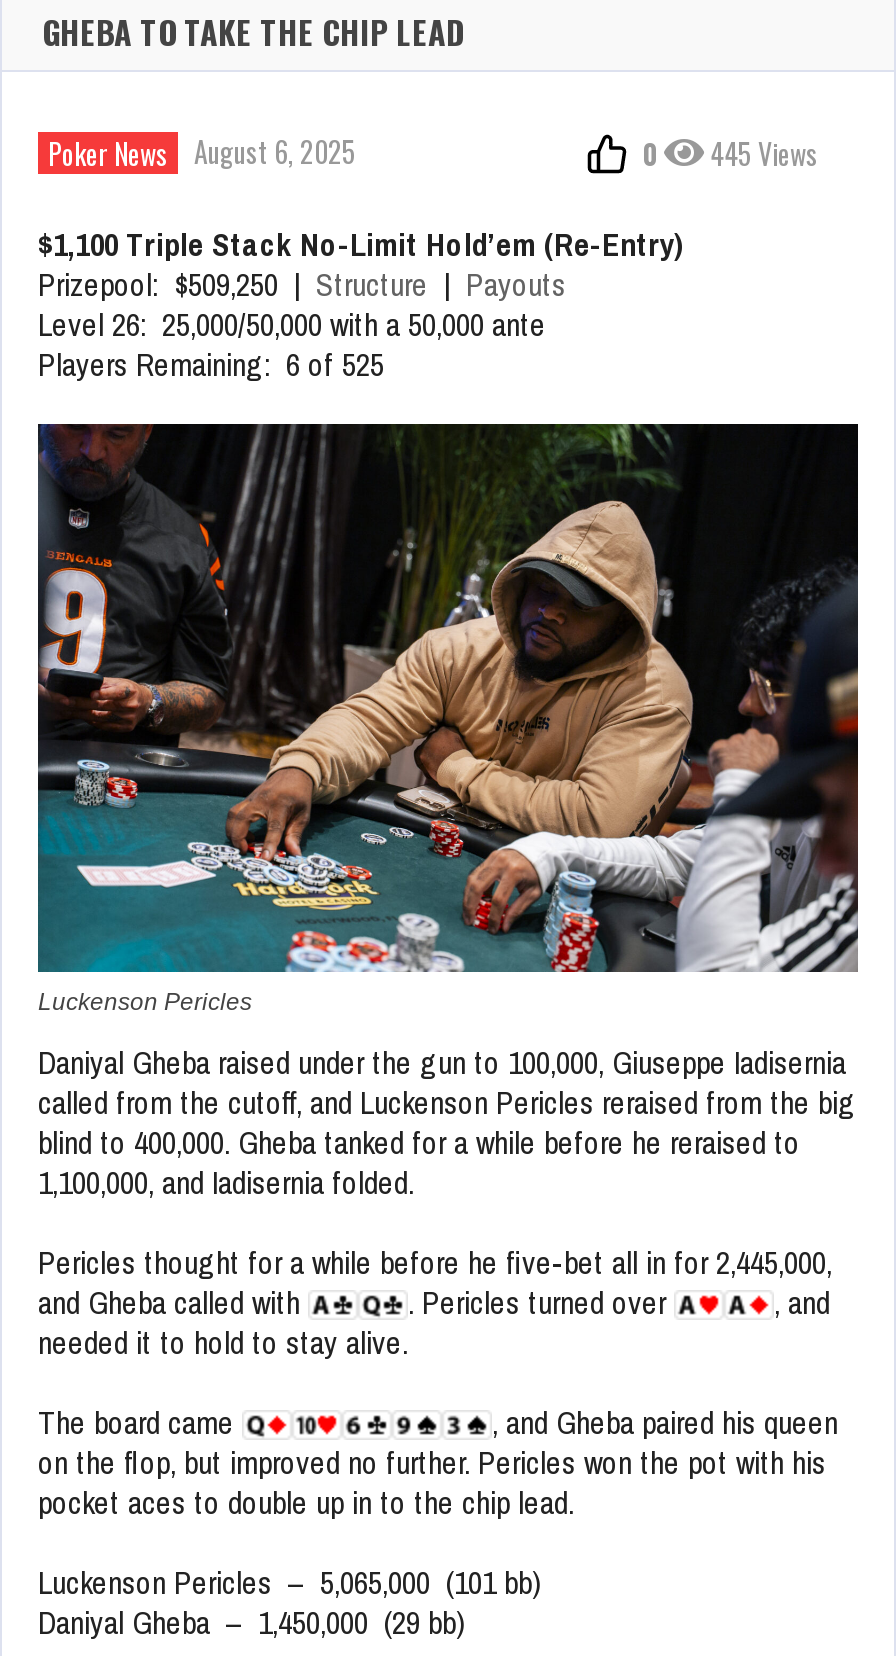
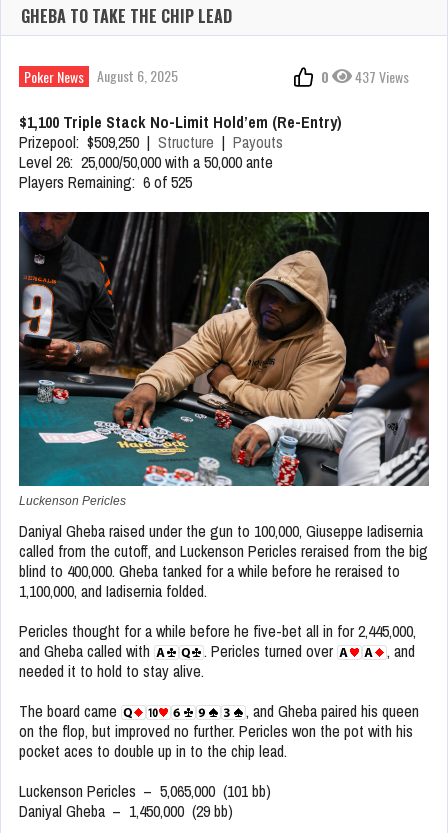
[642,132,818,174] 0 445 Views -> [321,66,409,87] 0 437 Views

